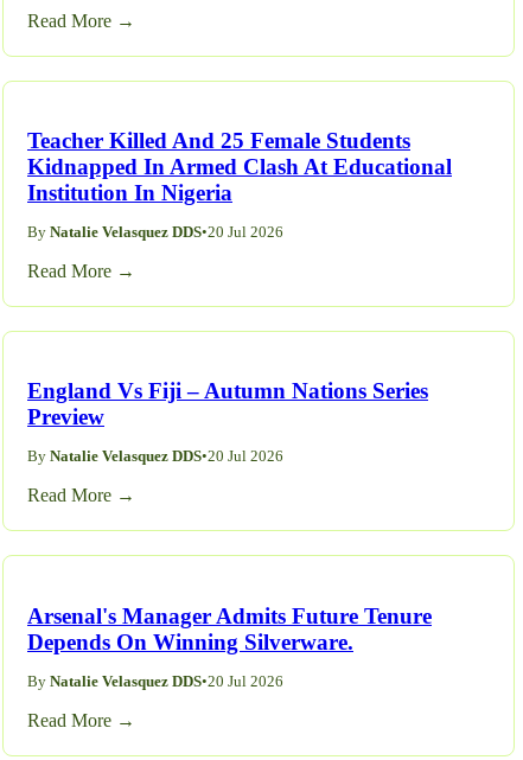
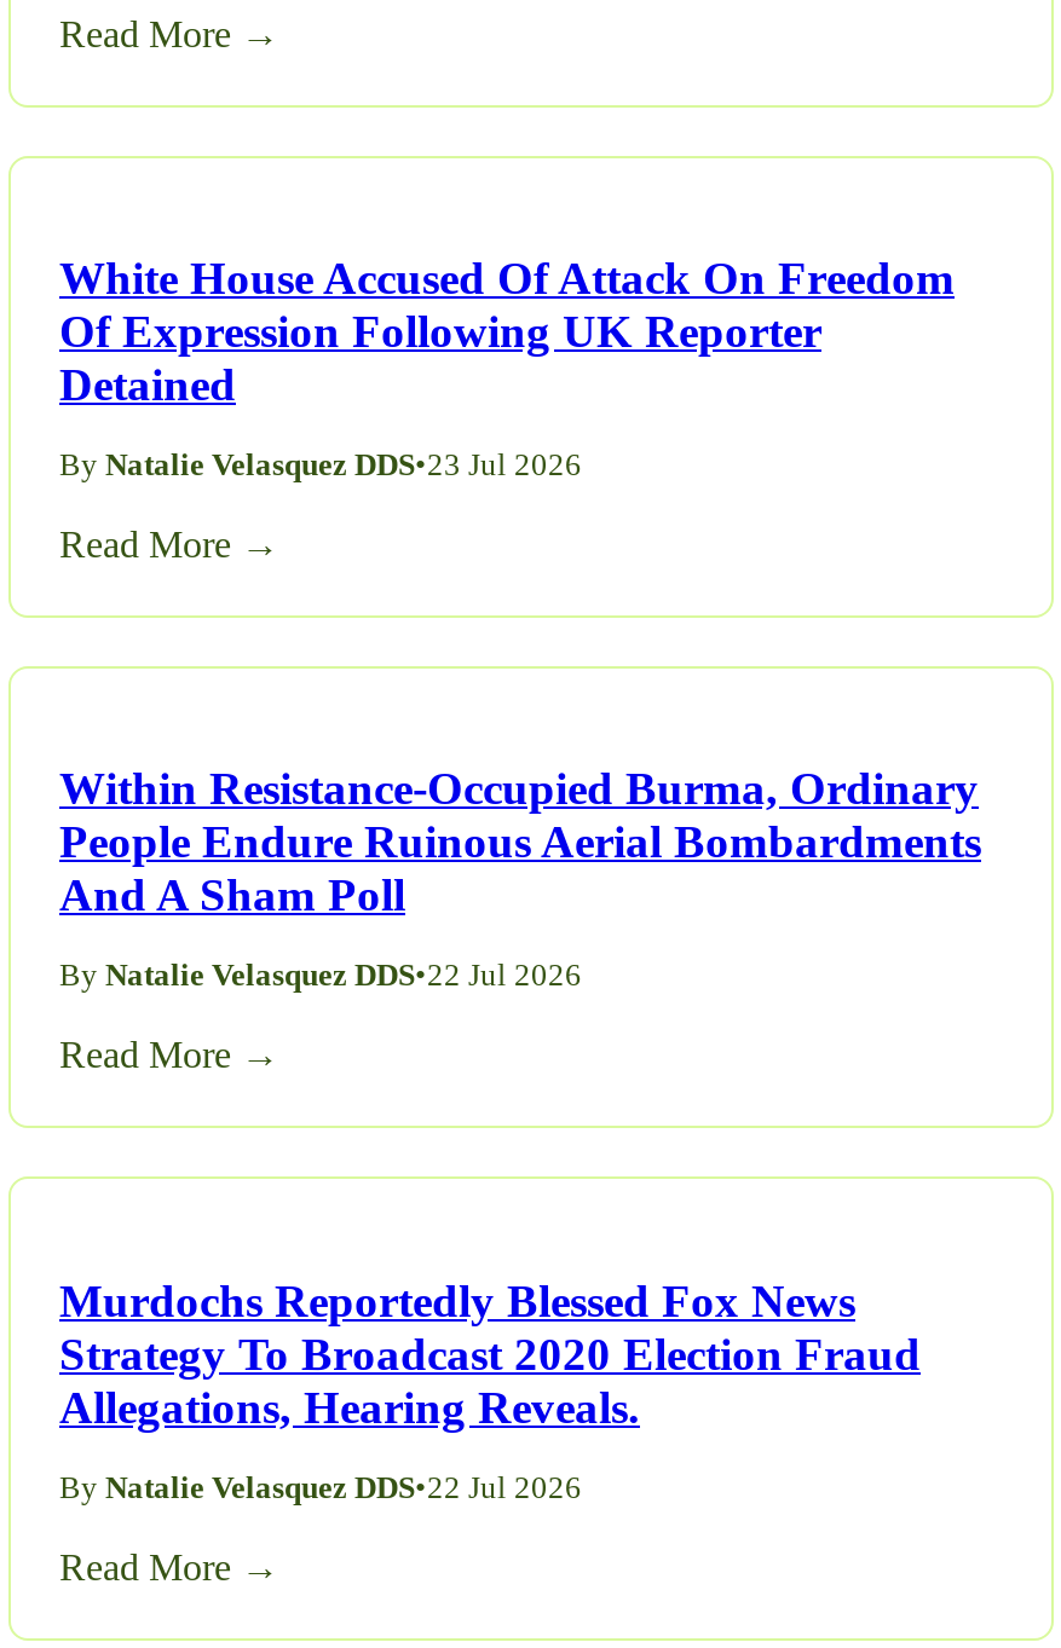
[27,128,452,205] Teacher Killed And 25 Female Students | Kidnapped In Armed Clash At Educational | Institution In Nigeria -> [59,253,955,410] White House Accused Of Attack On Freedom | Of Expression Following UK Reporter | Detained
[27,224,283,241] By Natalie Velasquez DDS•20 Jul 2026 -> [59,449,582,483] By Natalie Velasquez DDS•23 Jul 2026
[27,379,428,430] England Vs Fiji – Autumn Nations Series | Preview -> [59,764,981,921] Within Resistance-Occupied Burma, Ordinary | People Endure Ruinous Aerial Bombardments | And A Sham Poll
[27,449,283,465] By Natalie Velasquez DDS•20 Jul 2026 -> [59,960,582,994] By Natalie Velasquez DDS•22 Jul 2026
[27,603,432,654] Arsenal's Manager Admits Future Tenure | Depends On Winning Silverware. -> [59,1274,921,1432] Murdochs Reportedly Blessed Fox News | Strategy To Broadcast 2020 Election Fraud | Allegations, Hearing Reveals.
[27,673,283,689] By Natalie Velasquez DDS•20 Jul 2026 -> [59,1470,582,1504] By Natalie Velasquez DDS•22 Jul 2026

